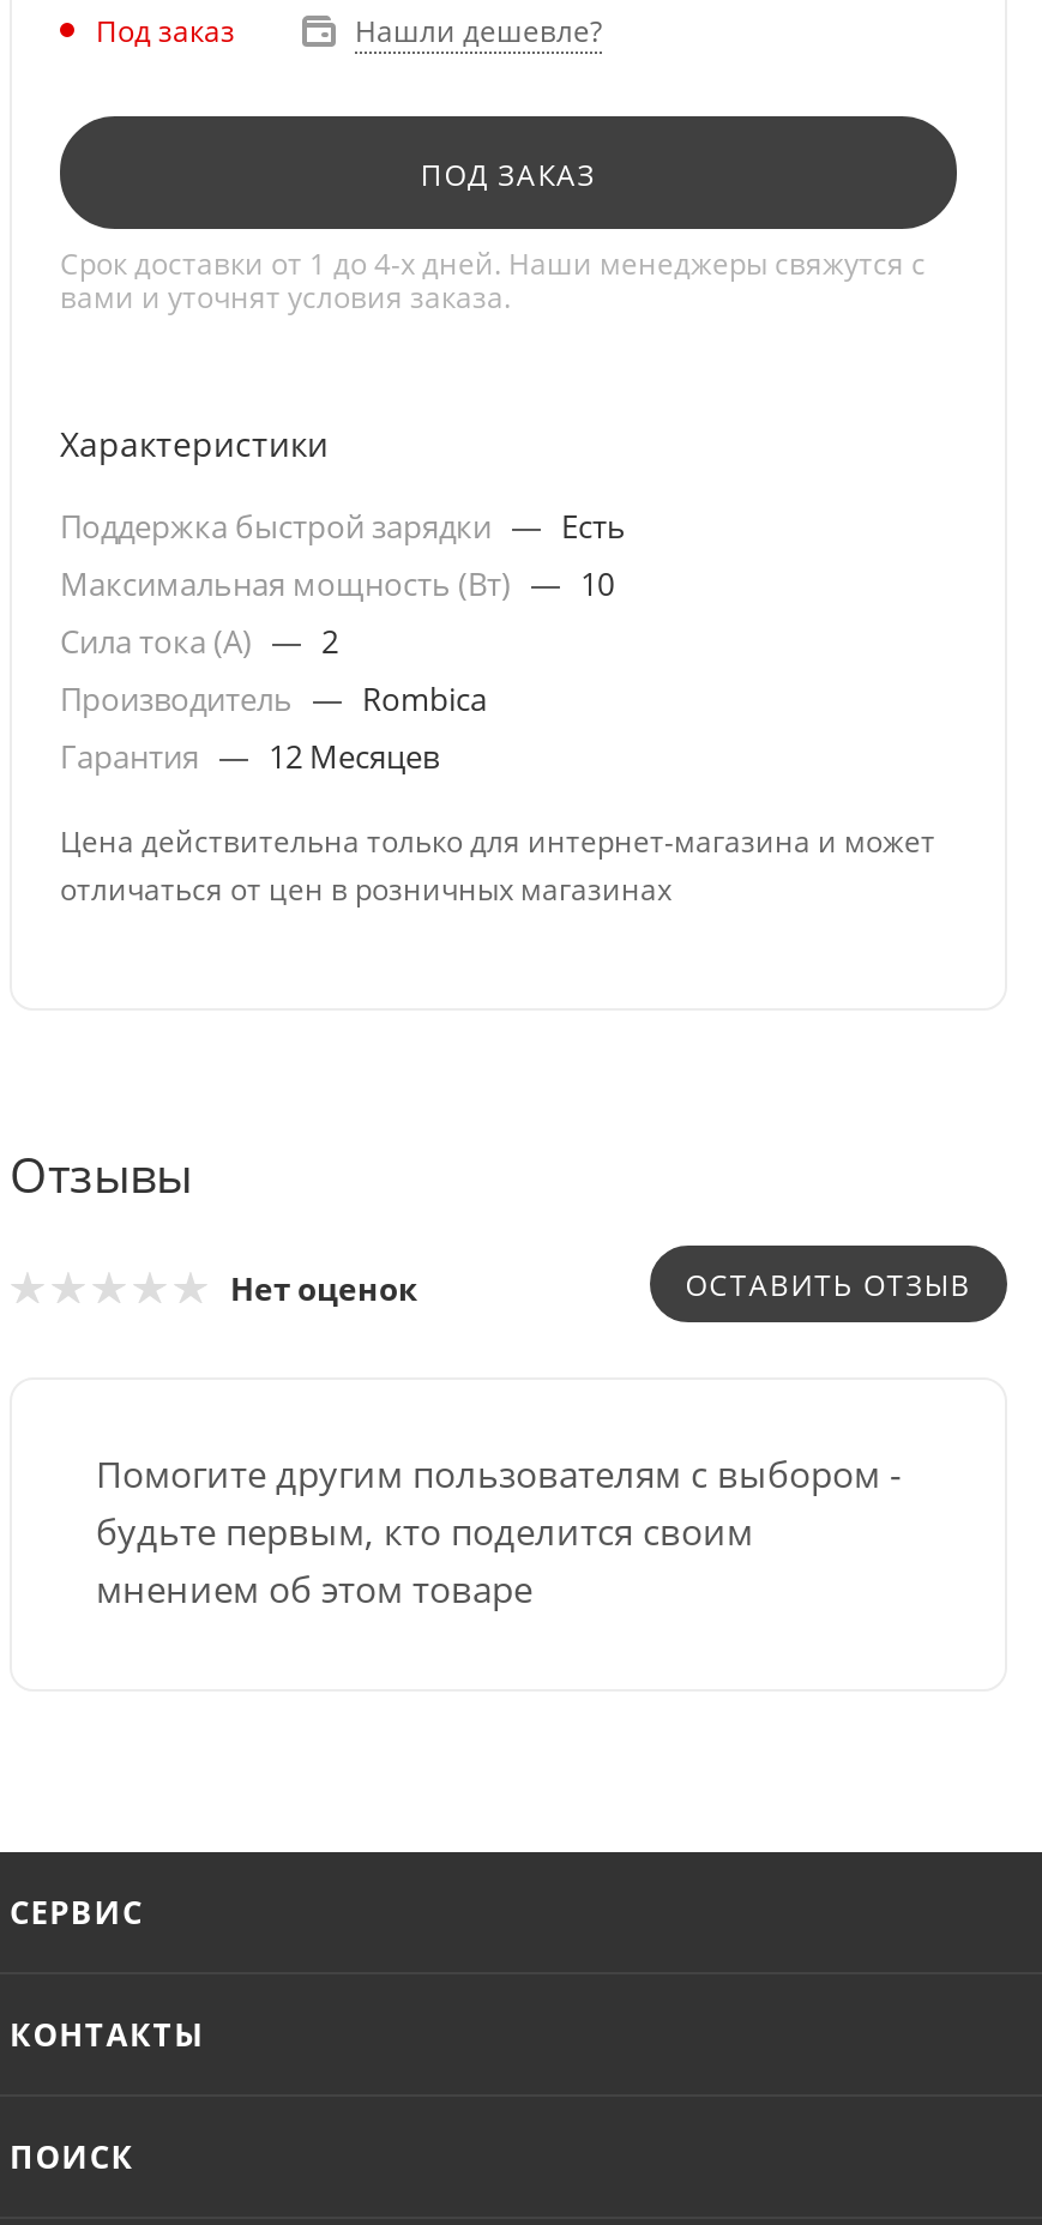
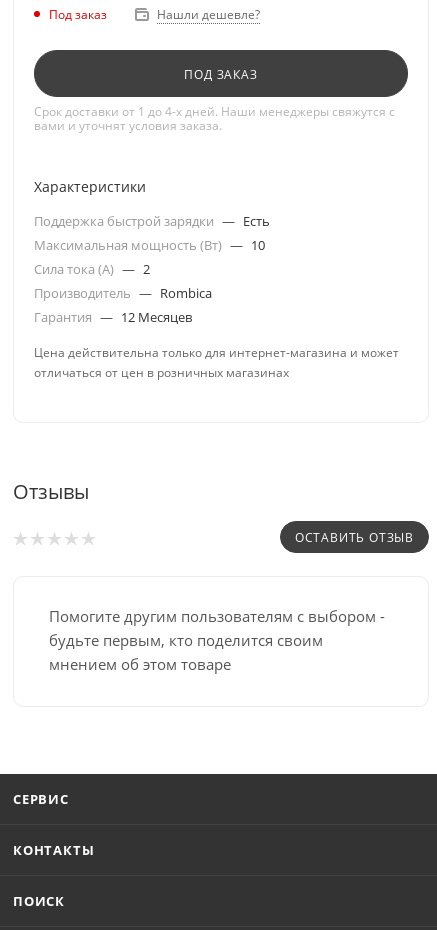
[230,1267,417,1310] Нет оценок -> none

